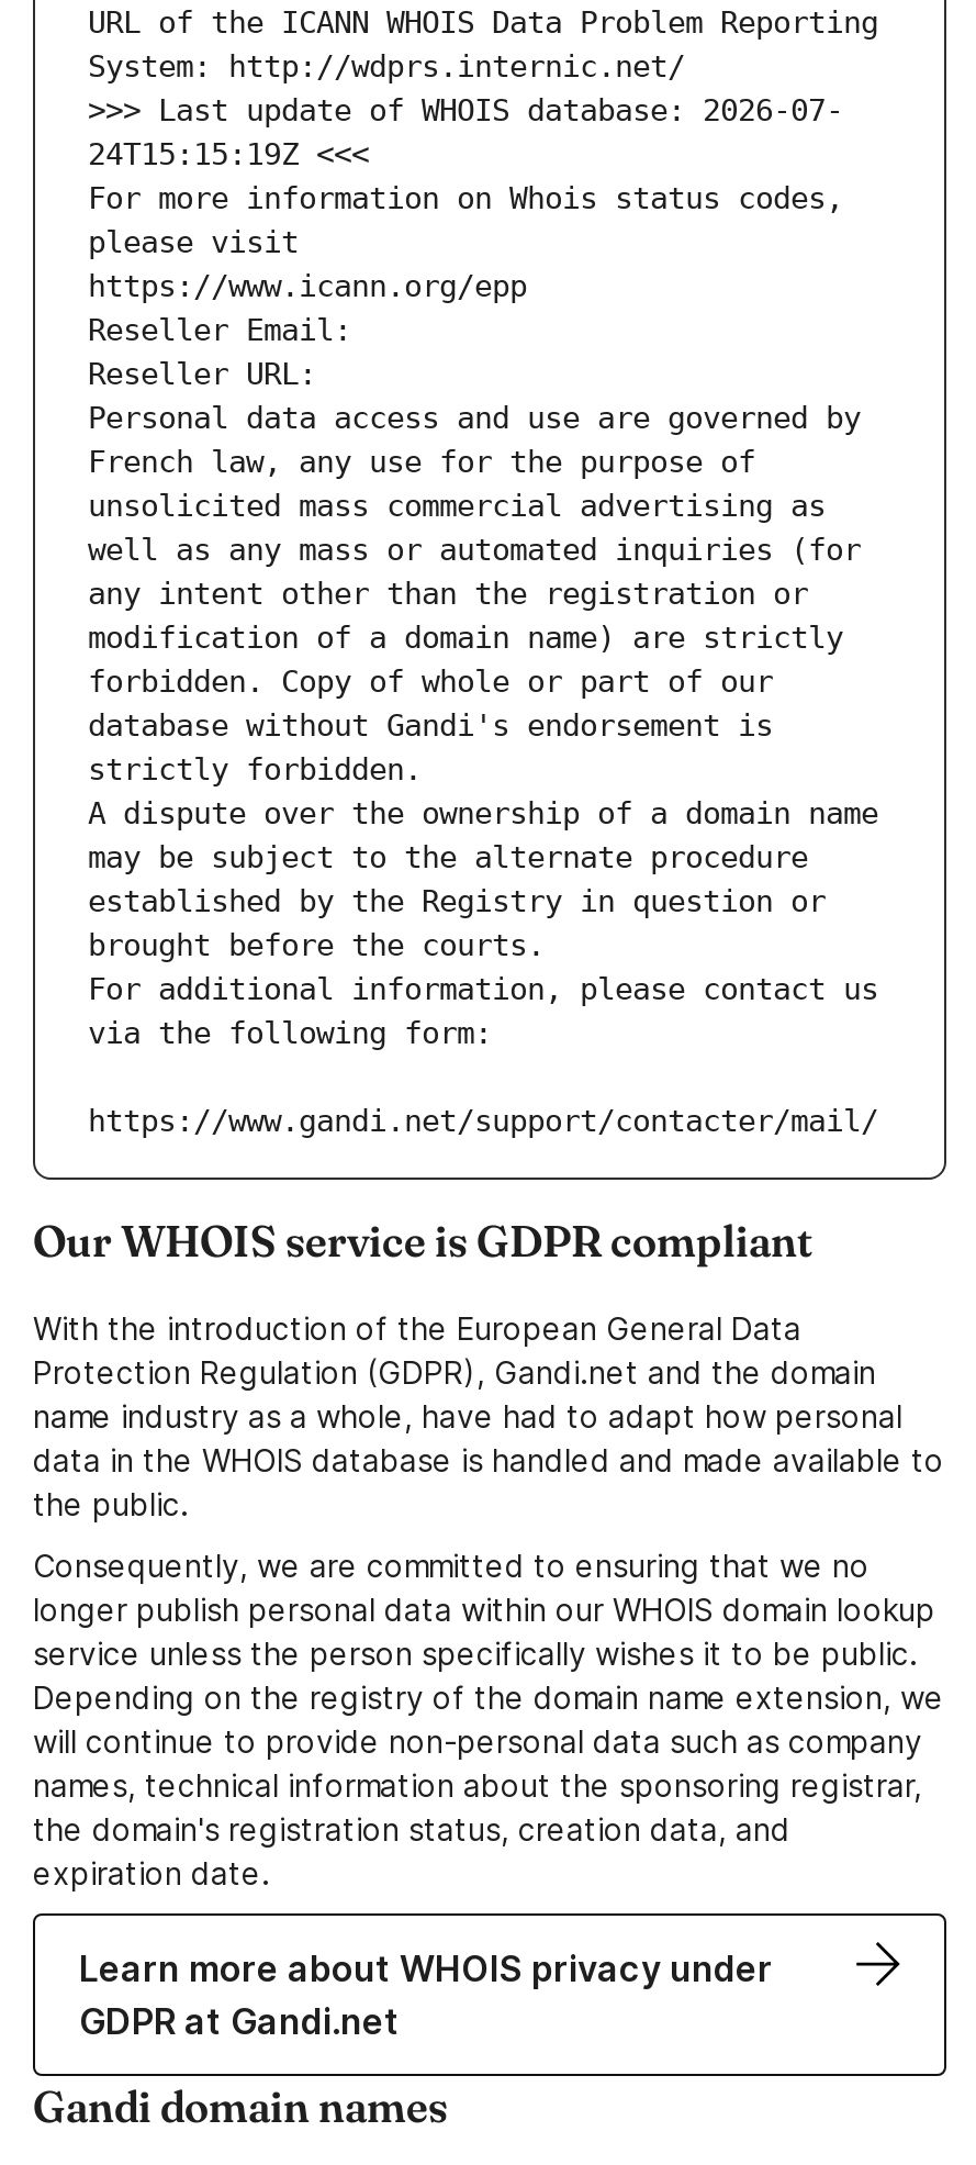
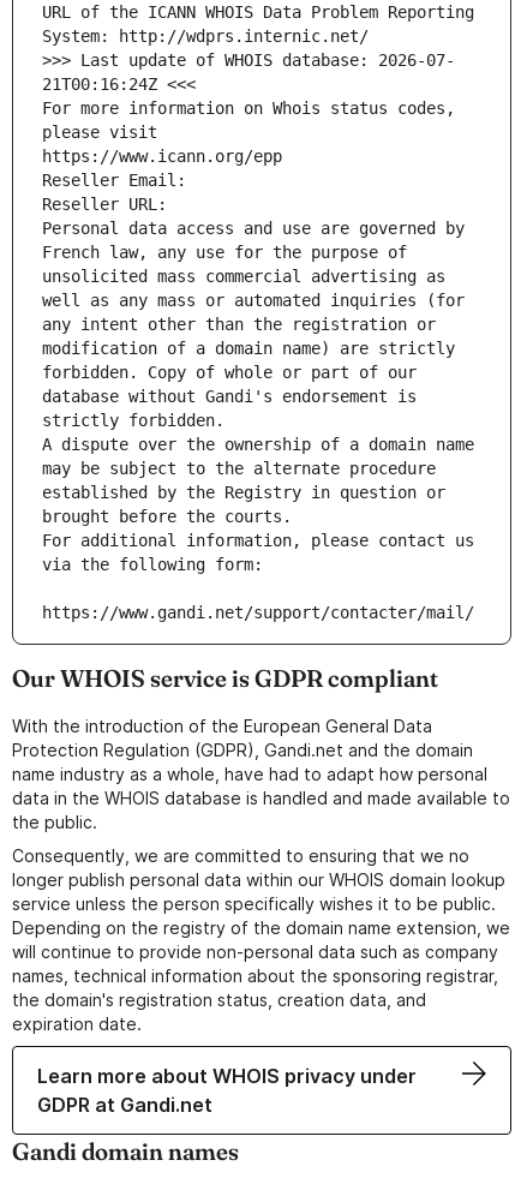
[88,137,369,172] 24T15:15:19Z <<< -> [42,75,196,94] 21T00:16:24Z <<<

